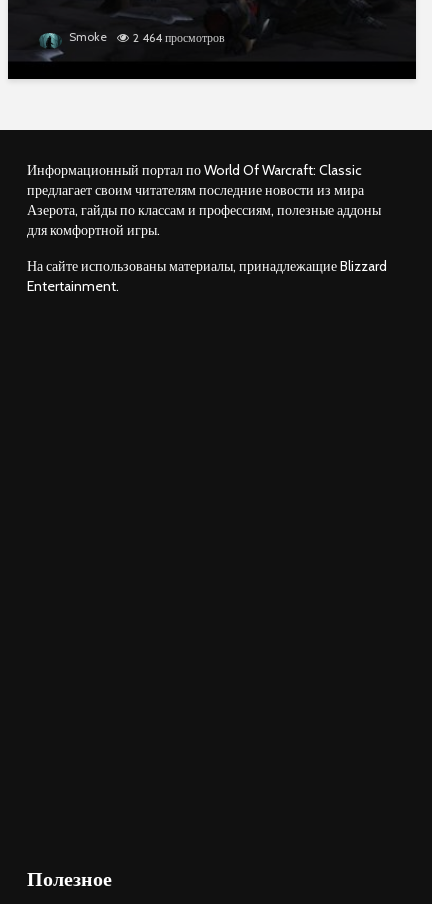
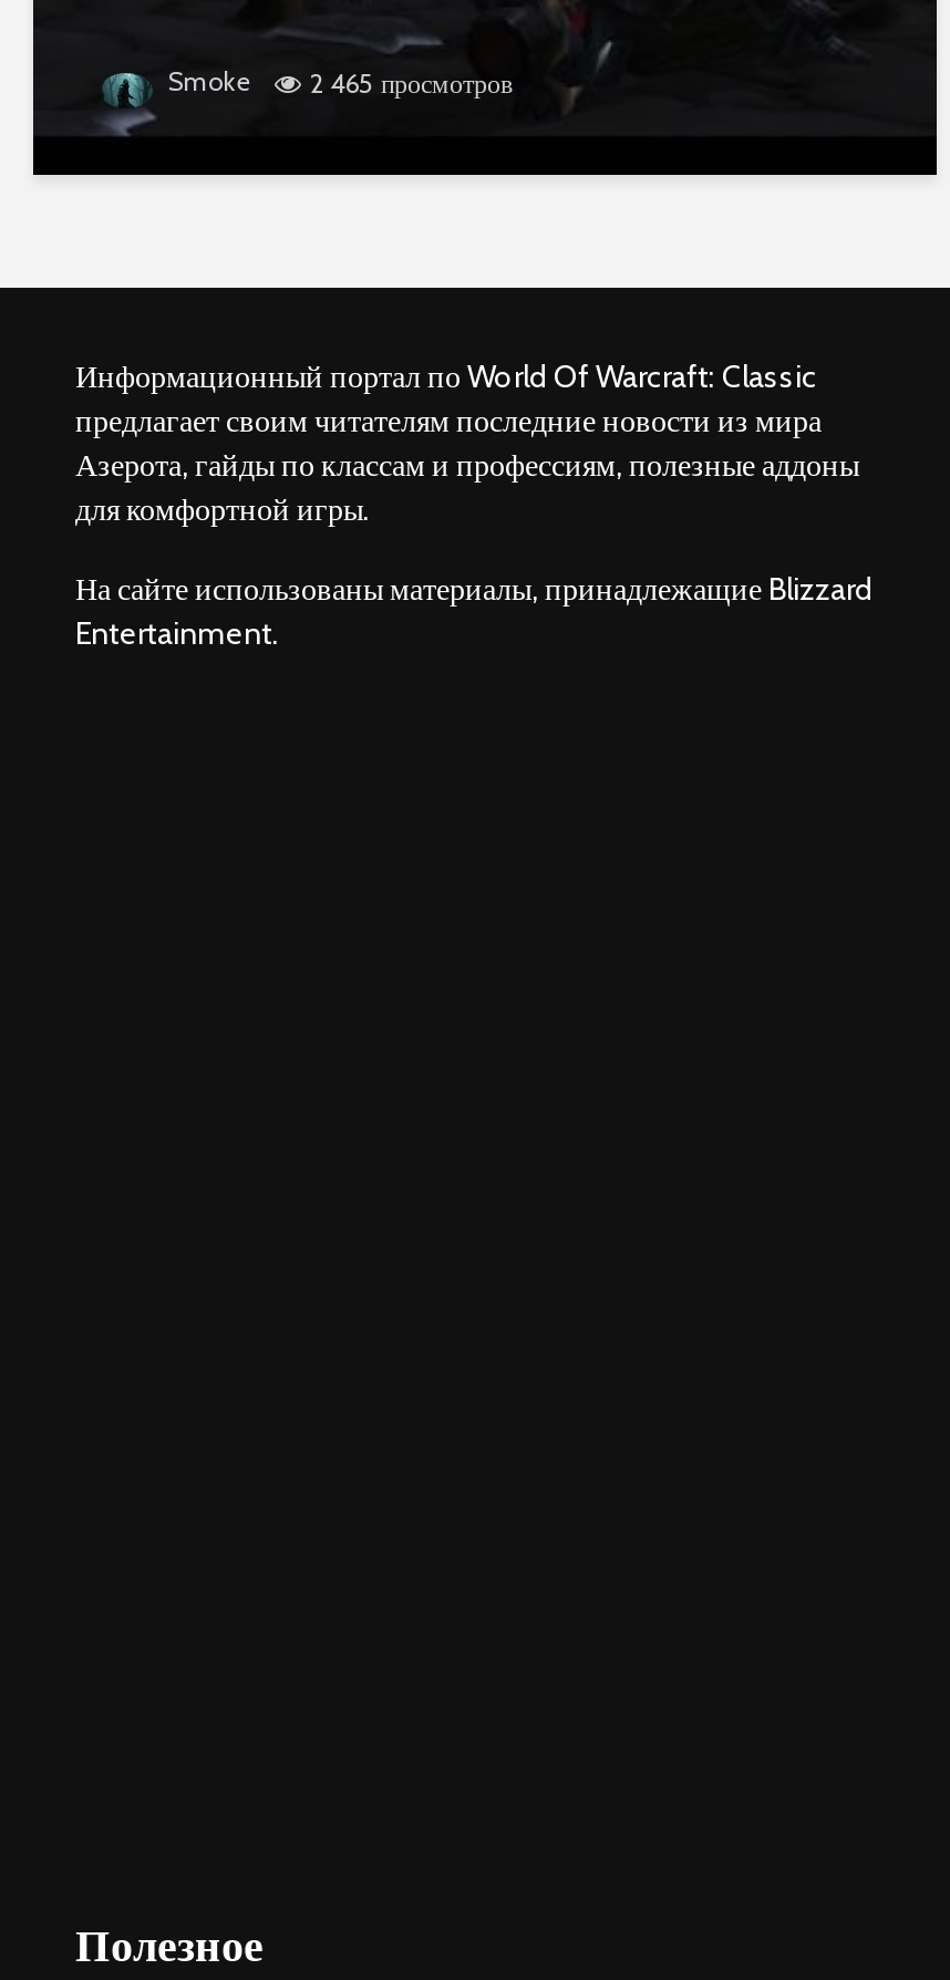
[66,29,225,45] Smoke 2 464 просмотров -> [162,64,514,100] Smoke 2 465 просмотров

